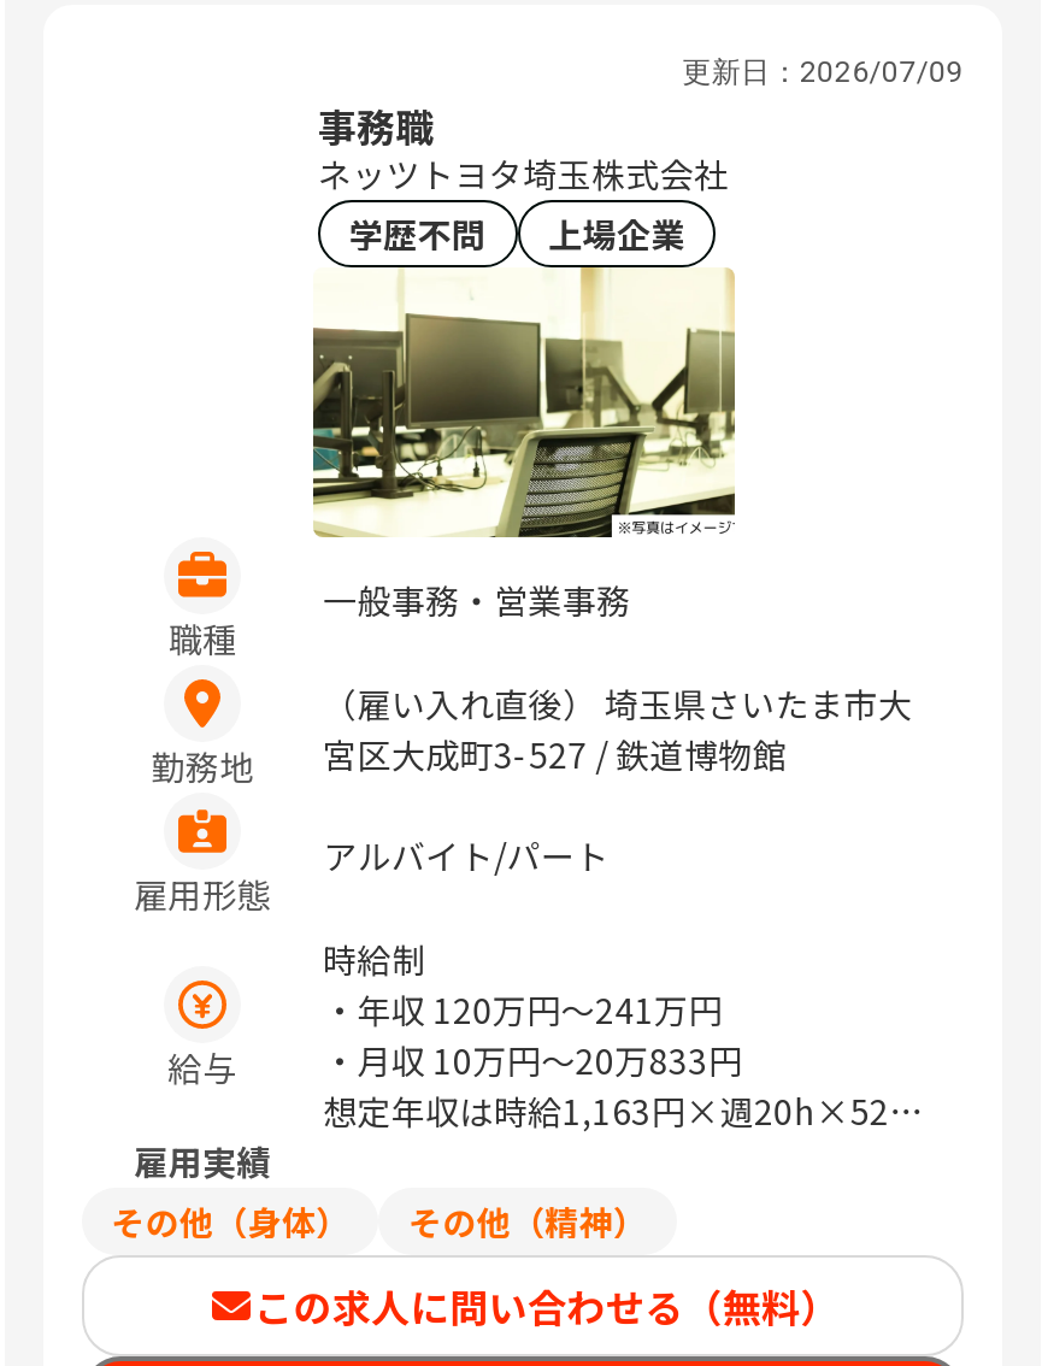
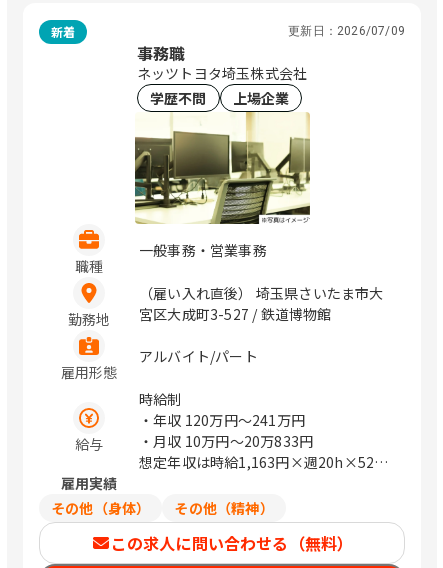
none -> [51,23,75,40] 新着

